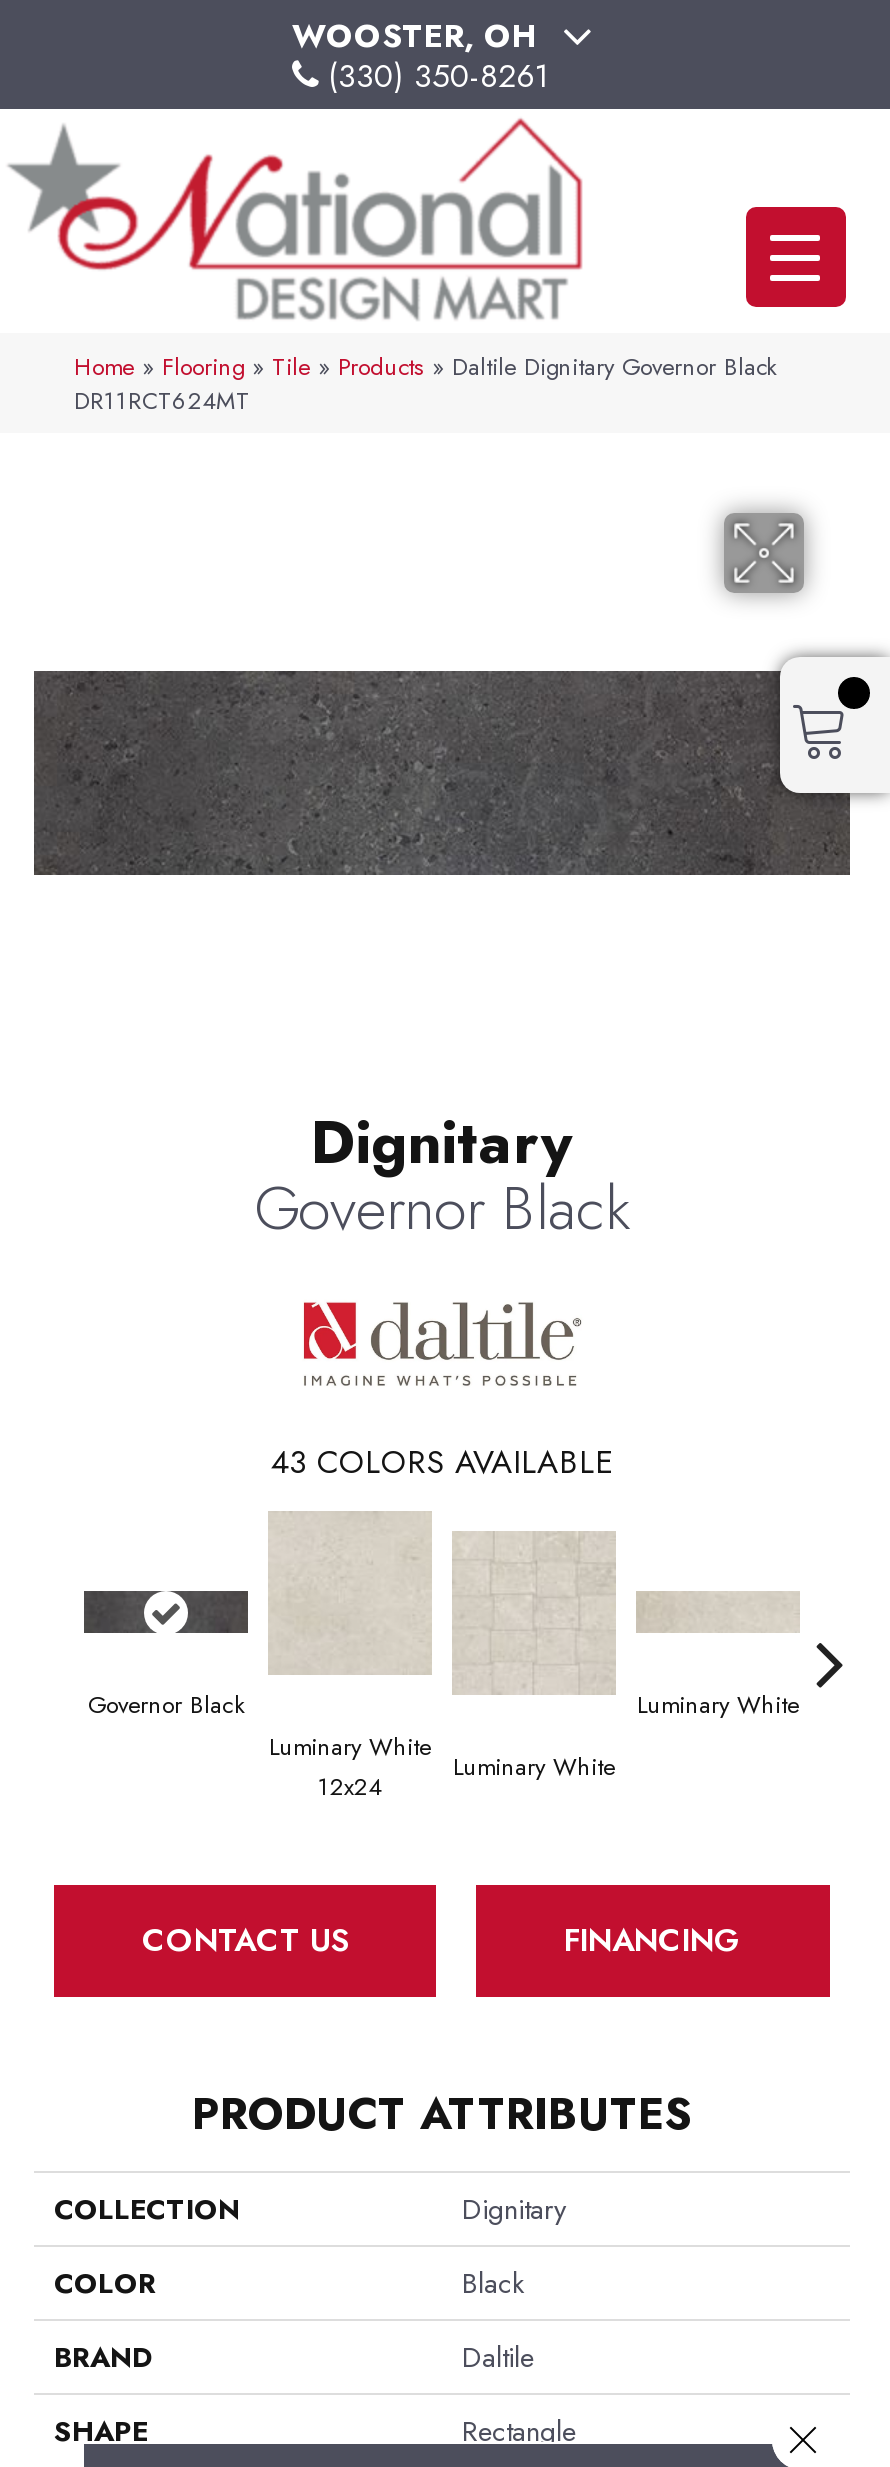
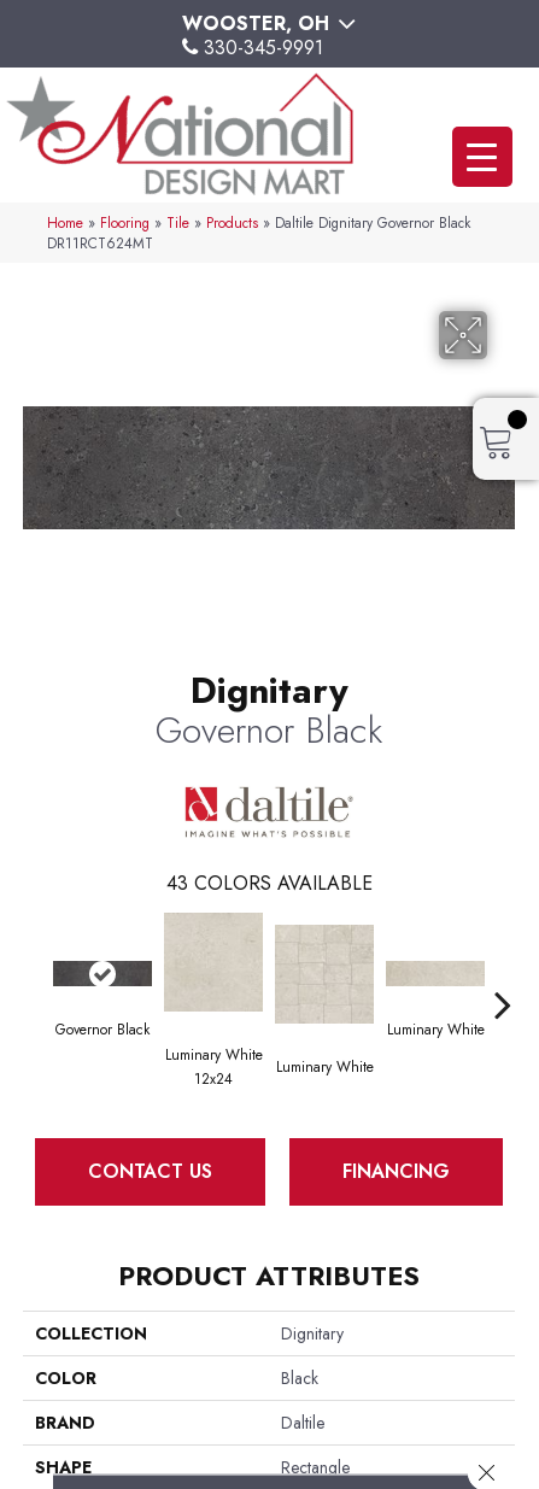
[328,53,548,99] (330) 350-8261 -> [204,34,323,61] 330-345-9991

